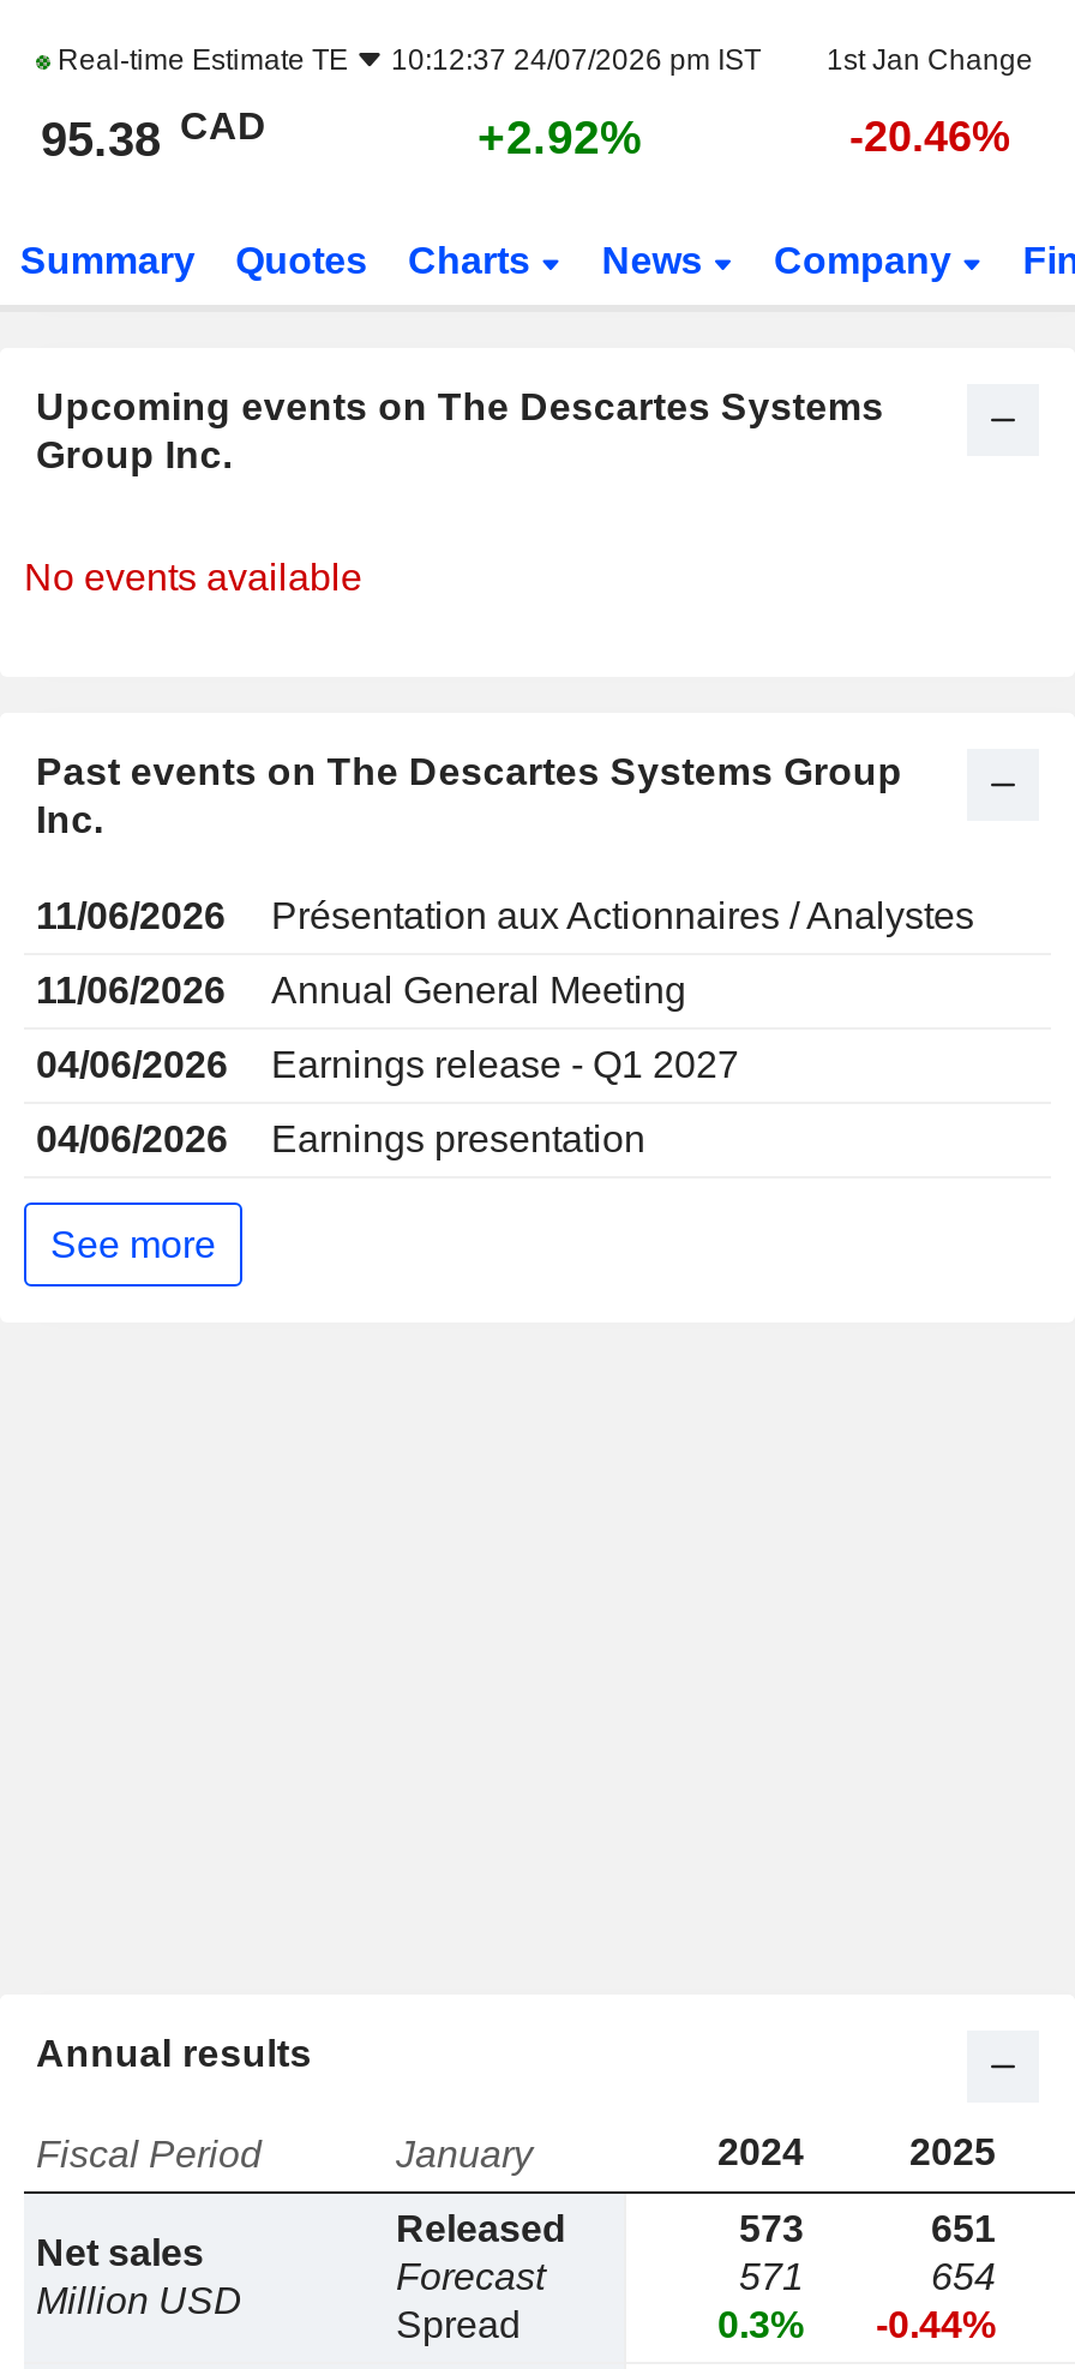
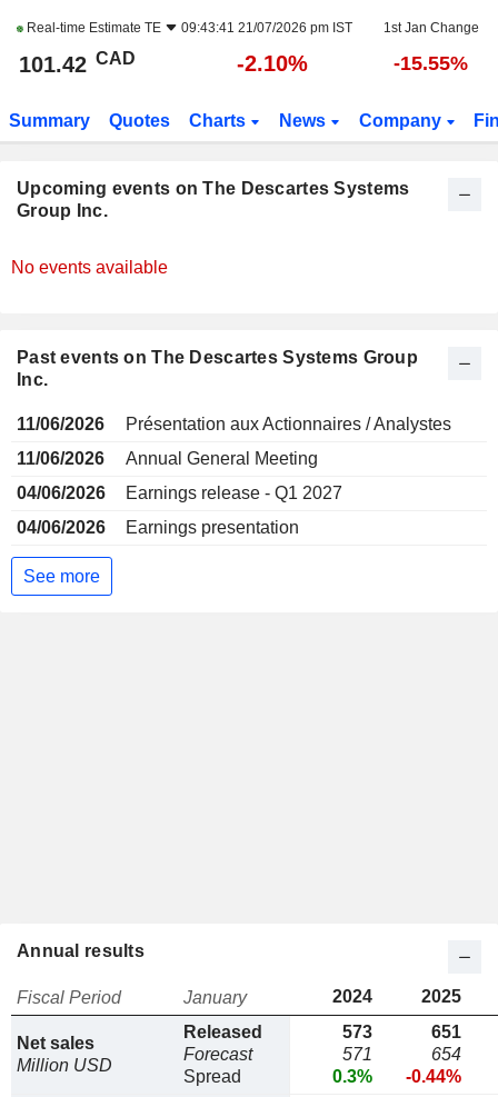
[50,43,1033,77] Real-time Estimate TE 10:12:37 24/07/2026 pm IST 1st Jan Change -> [23,20,479,36] Real-time Estimate TE 09:43:41 21/07/2026 pm IST 1st Jan Change
[41,104,266,166] 95.38 CAD -> [19,48,136,77] 101.42 CAD
[478,110,643,163] +2.92% -> [237,51,308,76] -2.10%
[849,113,1010,161] -20.46% -> [394,52,468,74] -15.55%

